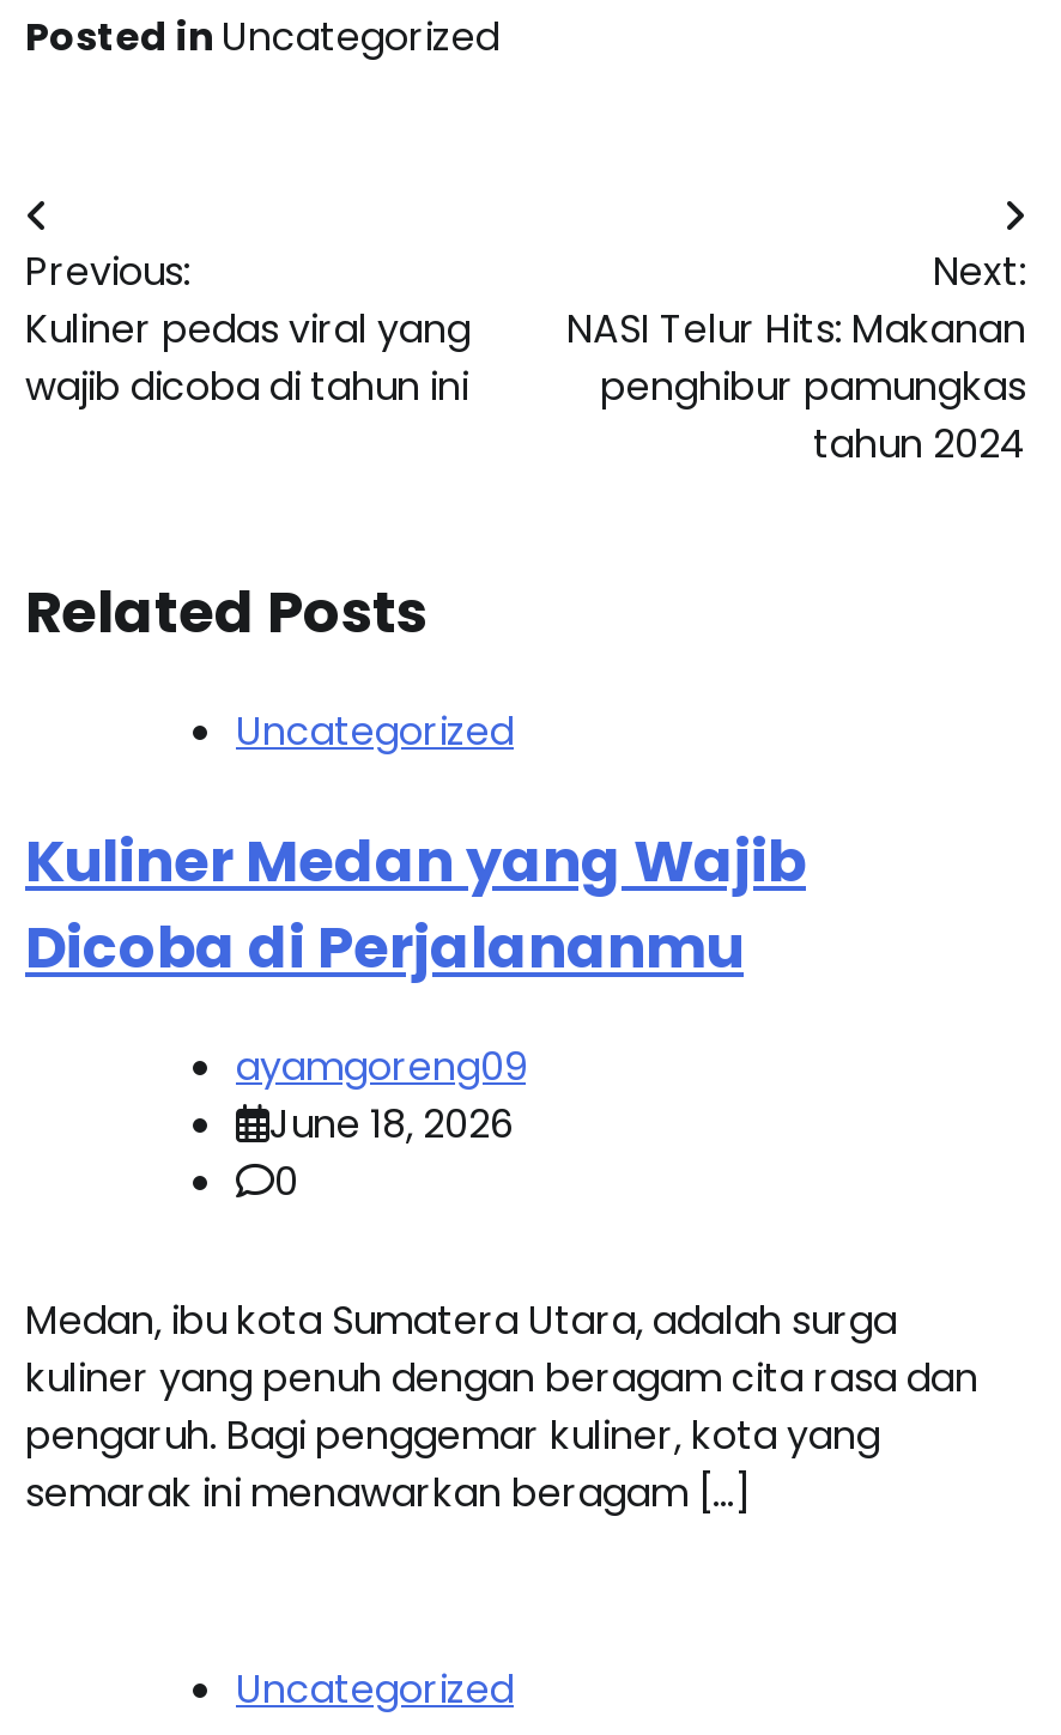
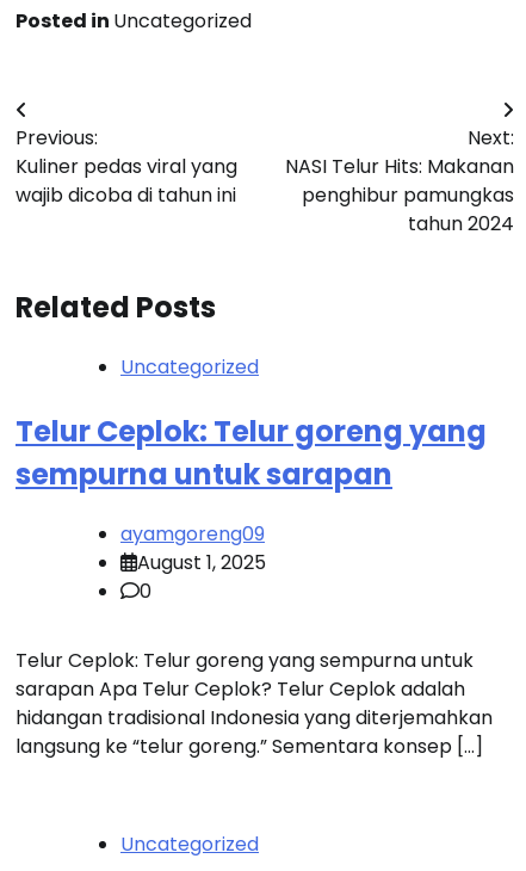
[25,821,806,986] Kuliner Medan yang Wajib | Dicoba di Perjalananmu -> [16,412,487,494] Telur Ceplok: Telur goreng yang | sempurna untuk sarapan
[269,1096,514,1151] June 18, 2026 -> [137,549,266,576] August 1, 2025
[25,1293,978,1520] Medan, ibu kota Sumatera Utara, adalah surga | kuliner yang penuh dengan beragam cita rasa dan | pengaruh. Bagi penggemar kuliner, kota yang | semarak ini menawarkan beragam […] -> [16,646,493,760] Telur Ceplok: Telur goreng yang sempurna untuk | sarapan Apa Telur Ceplok? Telur Ceplok adalah | hidangan tradisional Indonesia yang diterjemahkan | langsung ke “telur goreng.” Sementara konsep […]

